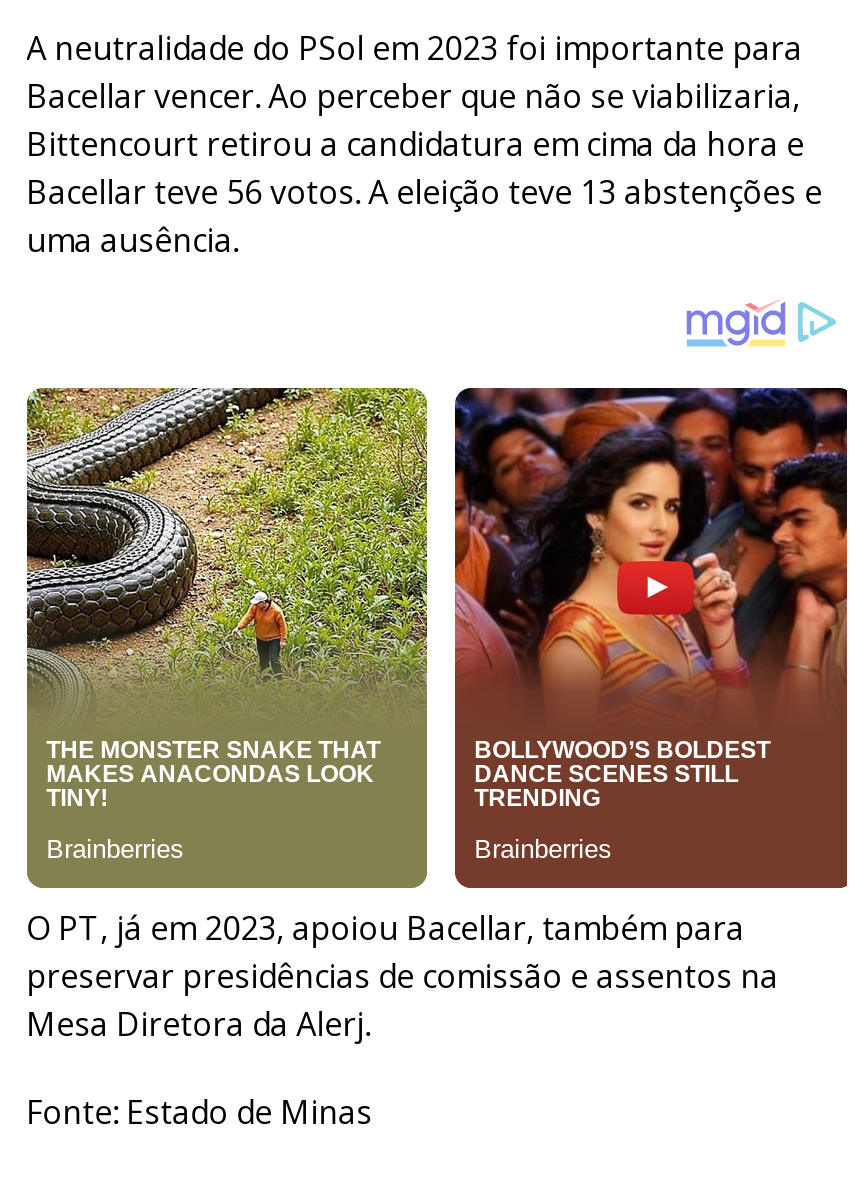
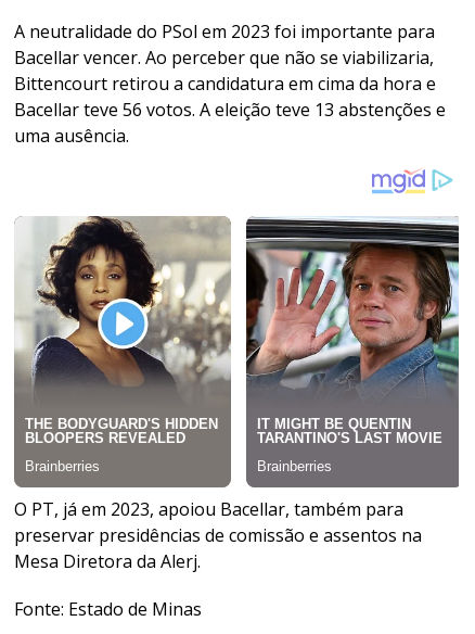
[25,386,429,884] [image] -> [14,216,231,486] [image]
[453,386,849,888] [image] -> [245,216,459,487] [image]

